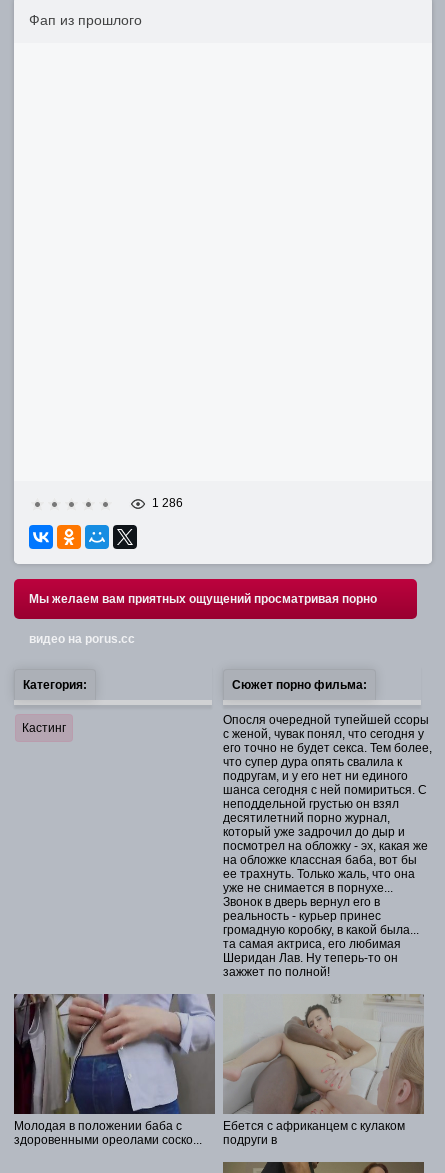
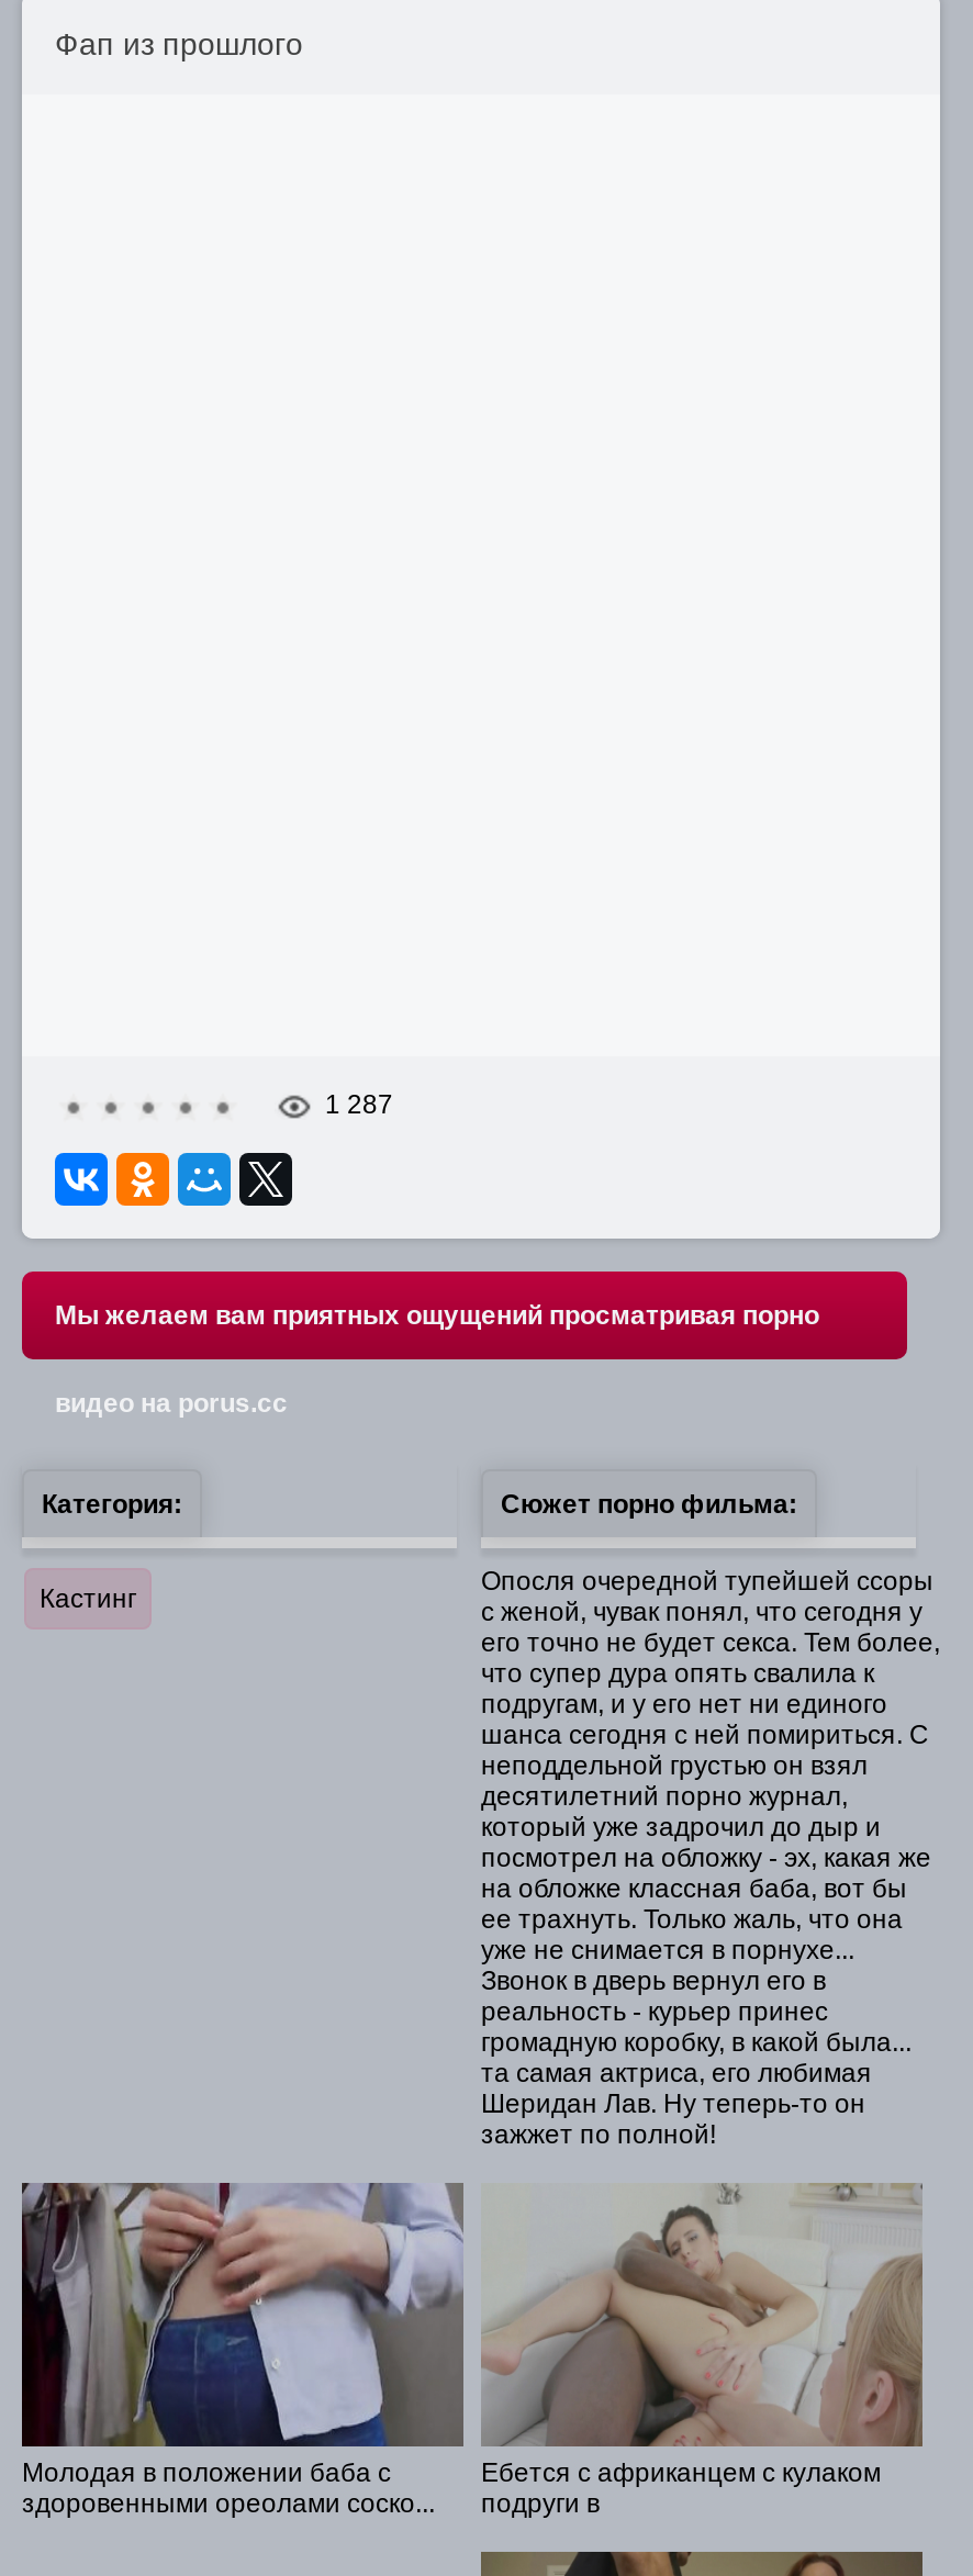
[152,496,183,510] 1 286 -> [325,1089,393,1120] 1 287

